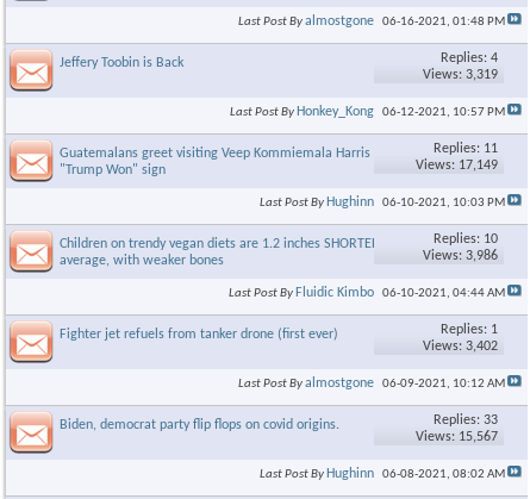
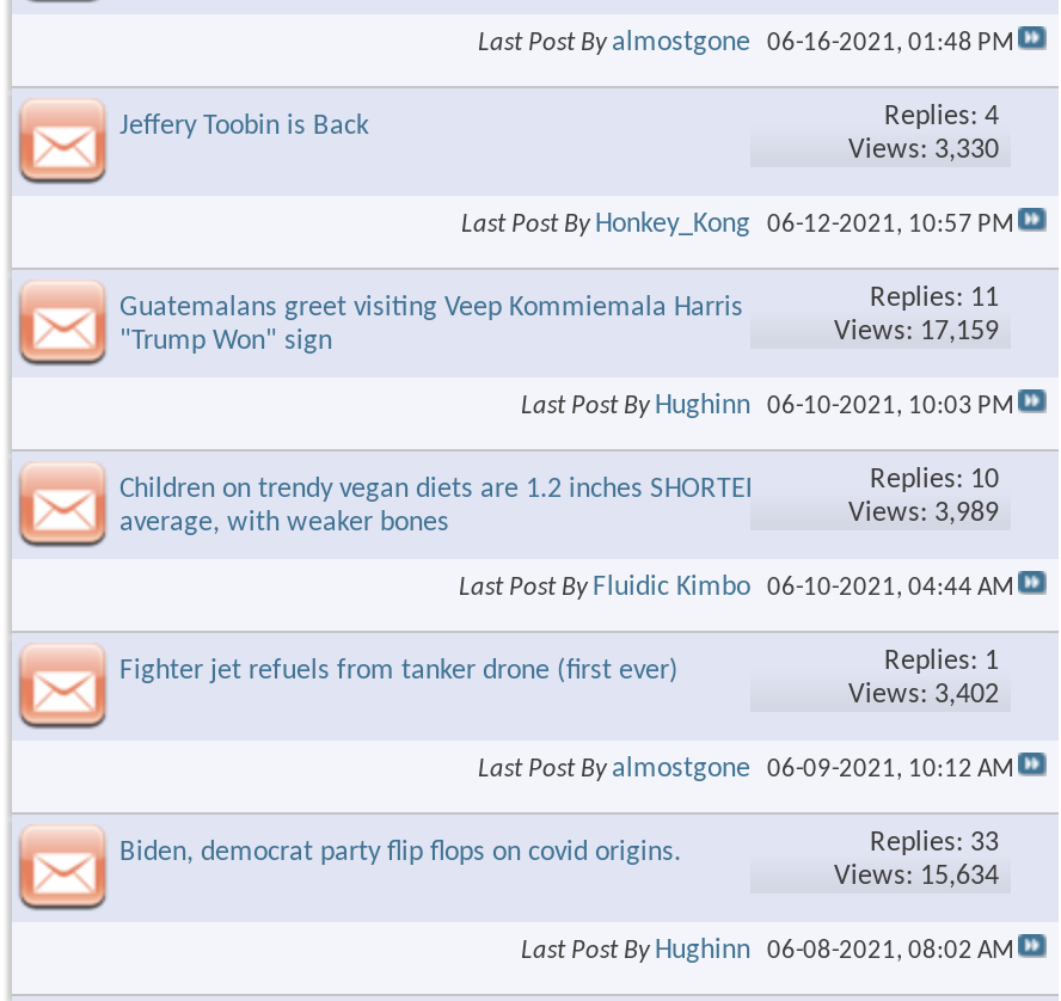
[423,68,498,82] Views: 3,319 -> [848,136,999,165] Views: 3,330
[416,158,498,173] Views: 17,149 -> [834,318,999,346] Views: 17,159
[423,249,498,263] Views: 3,986 -> [848,499,999,528] Views: 3,989
[416,430,498,444] Views: 15,567 -> [834,862,999,891] Views: 15,634

